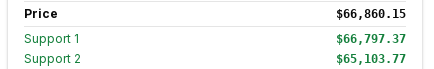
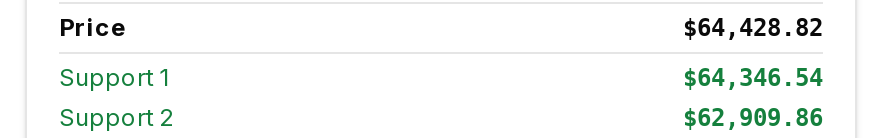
[336,7,406,21] $66,860.15 -> [683,14,823,42] $64,428.82
[336,32,406,46] $66,797.37 -> [683,64,823,92] $64,346.54
[336,52,406,66] $65,103.77 -> [683,104,823,132] $62,909.86

